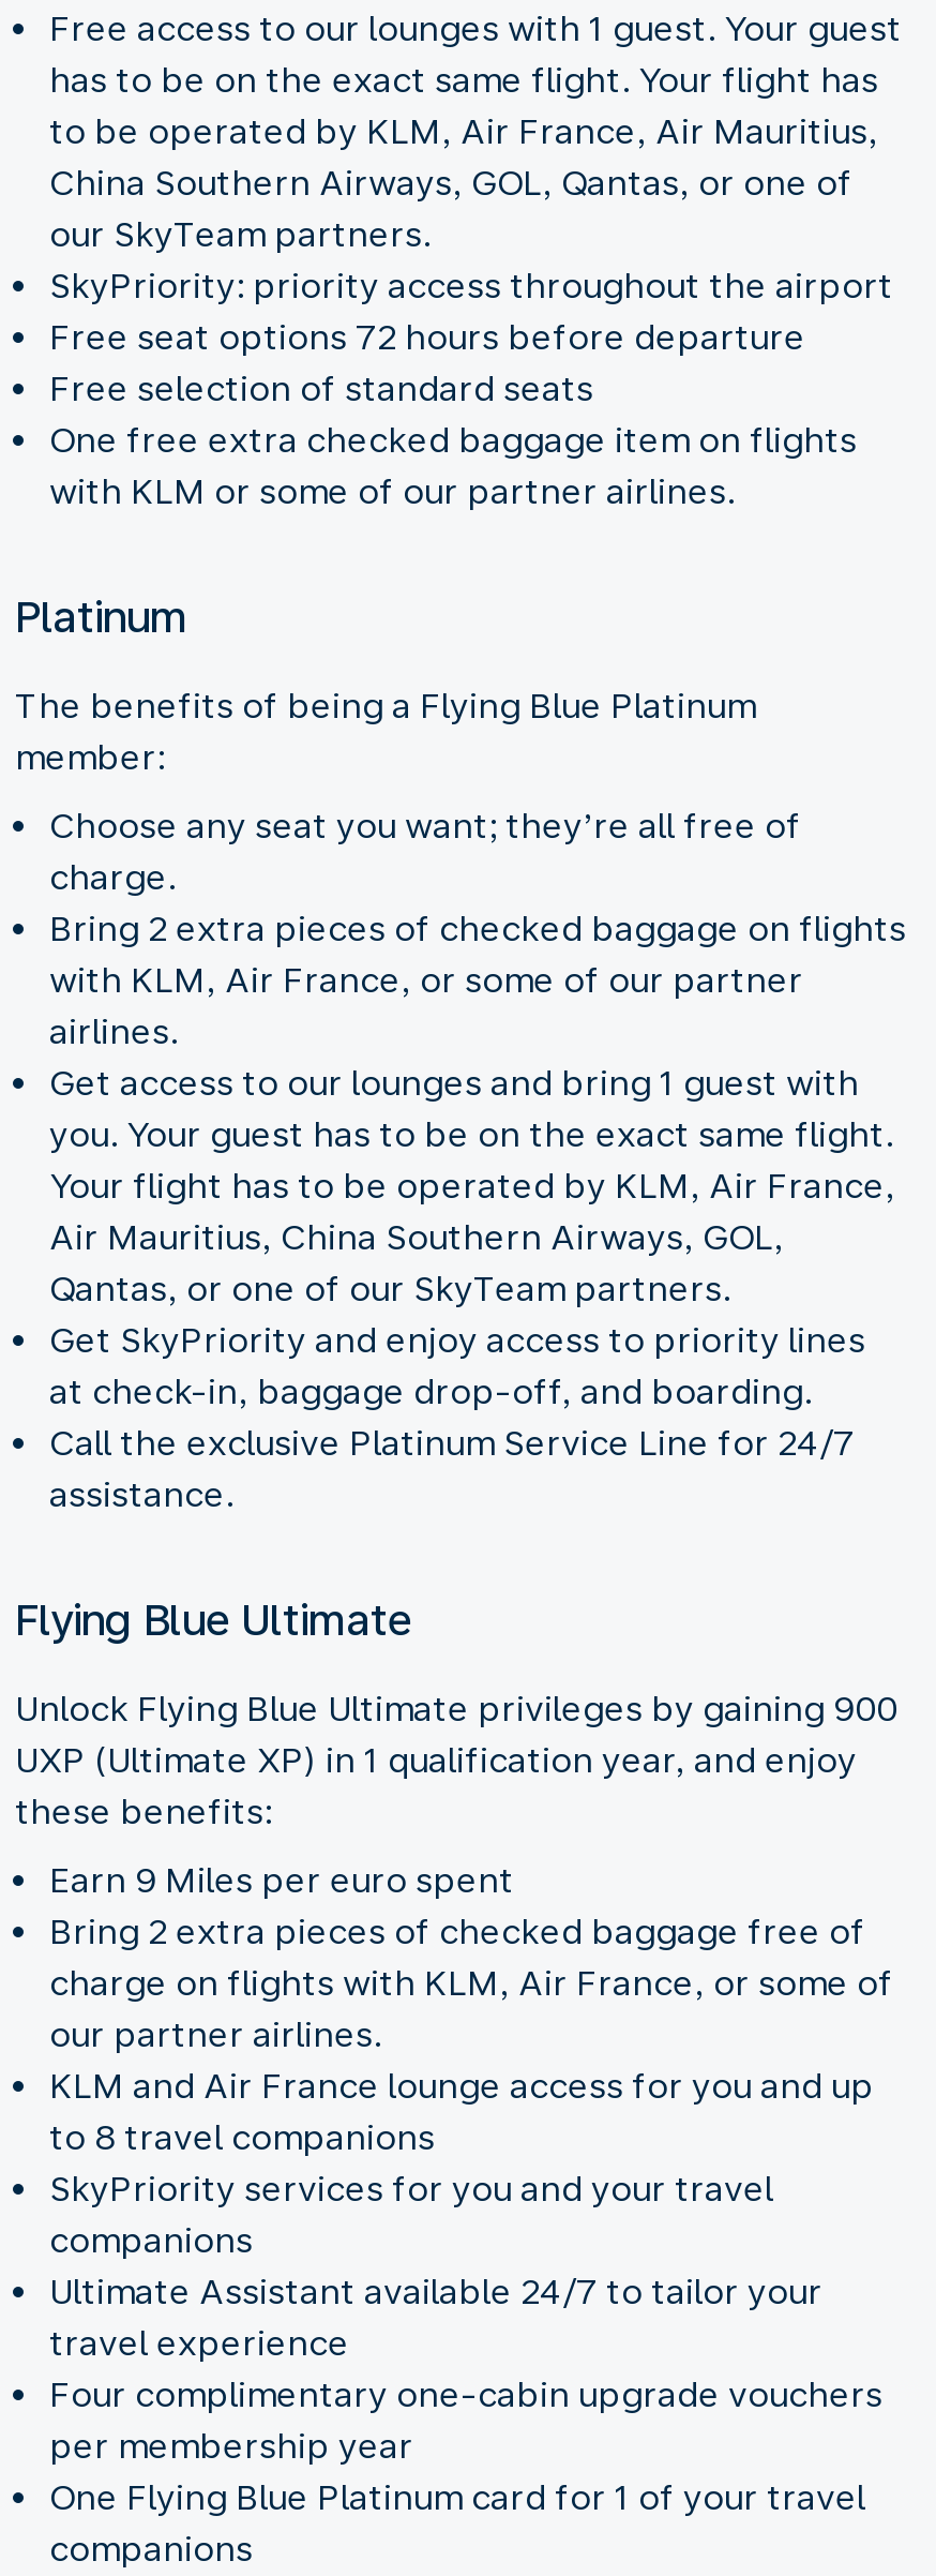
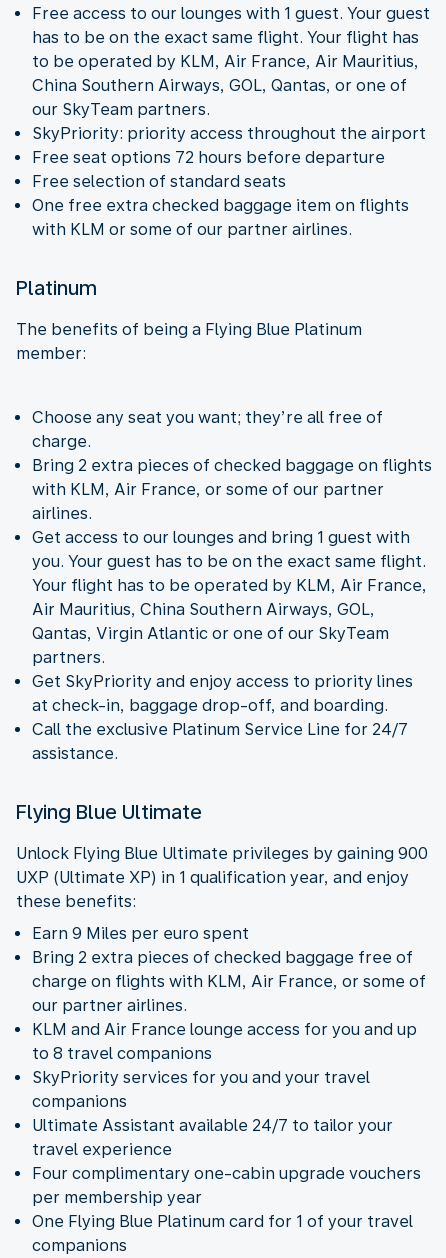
[49,1268,730,1309] Qantas, or one of our SkyTeam partners. -> [32,624,389,667] Qantas, Virgin Atlantic or one of our SkyTeam | partners.

